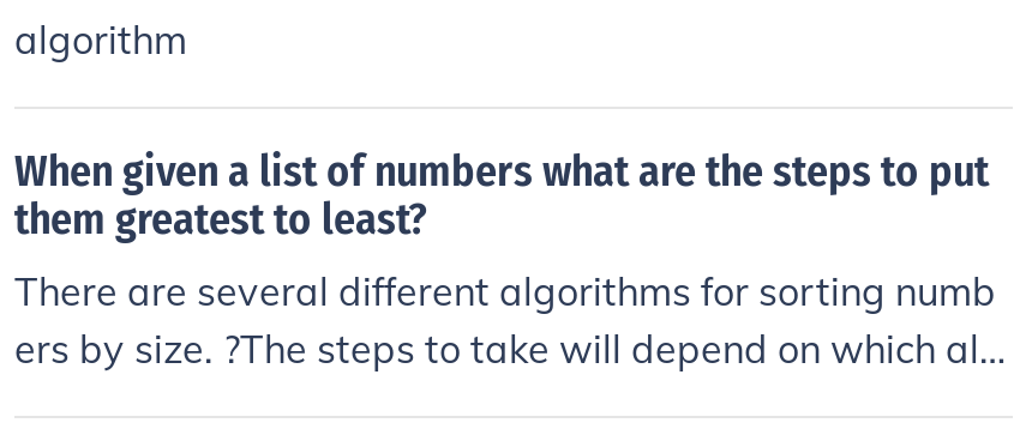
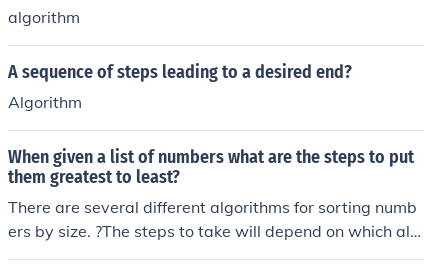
none -> [8,61,352,112] A sequence of steps leading to a desired end? | Algorithm

